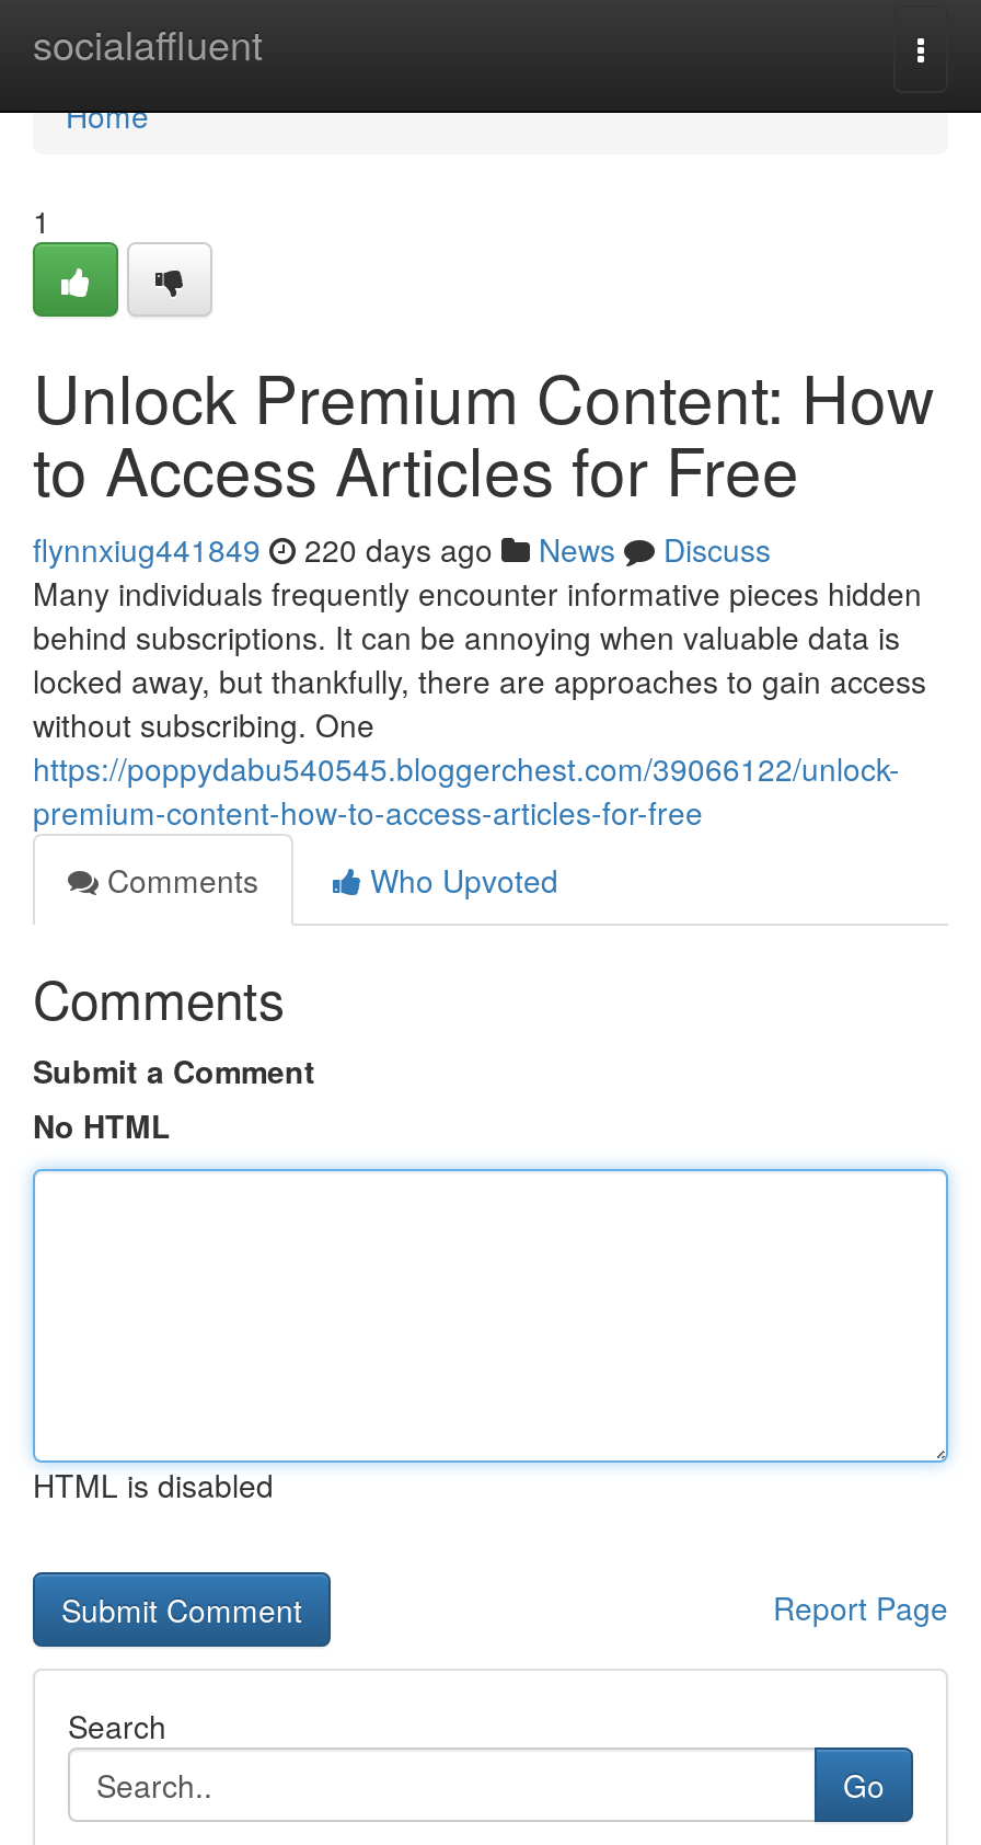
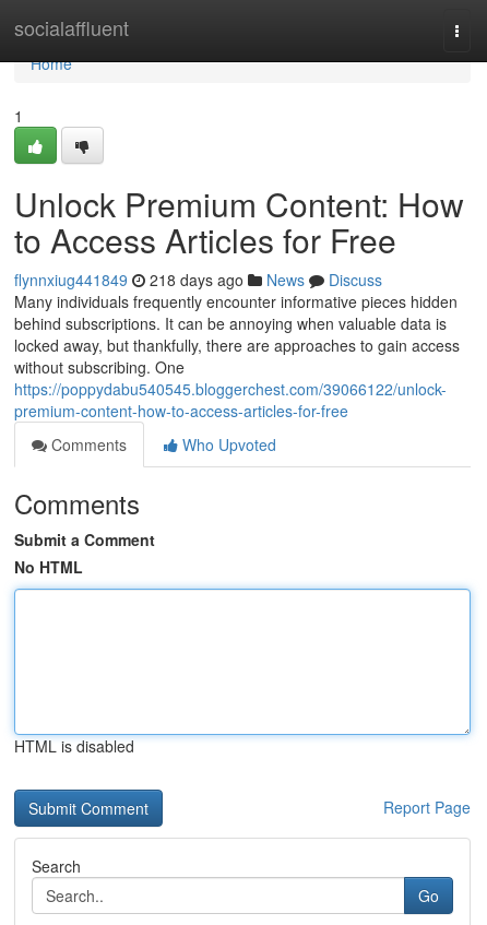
[33,527,771,571] flynnxiug441849 220 days ago News Discuss -> [14,269,382,290] flynnxiug441849 218 days ago News Discuss

